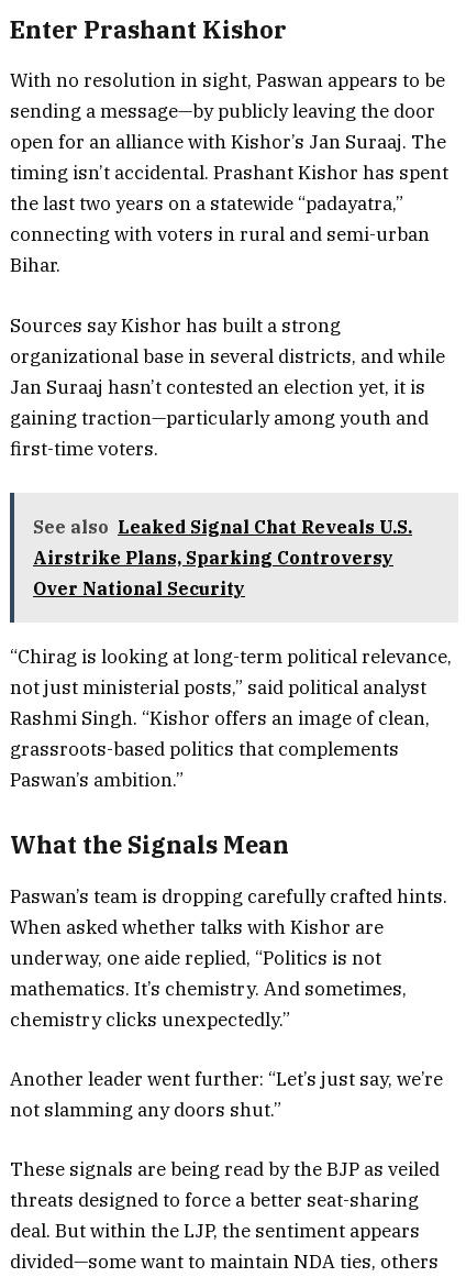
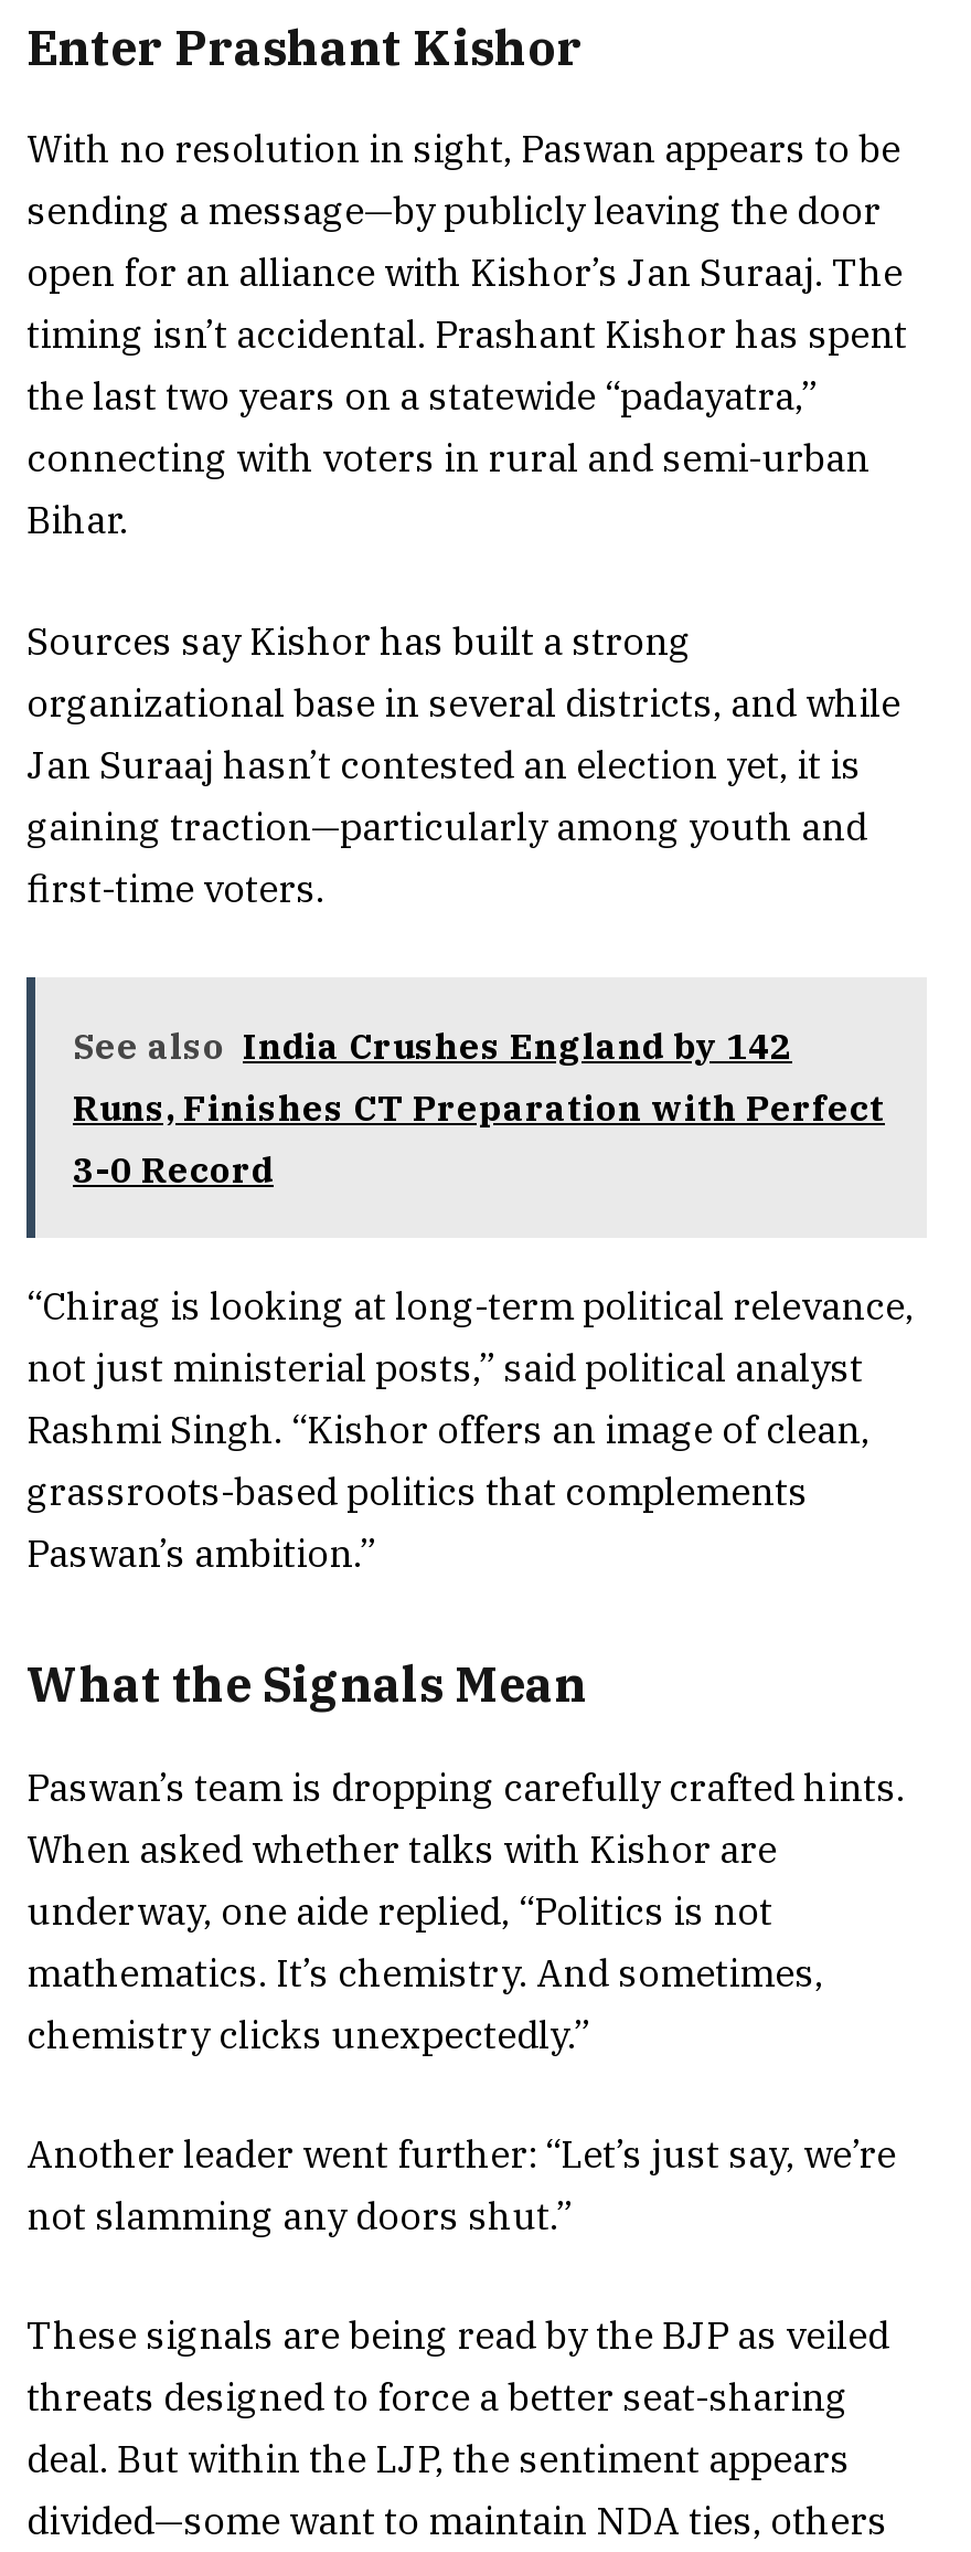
[33,516,412,599] See also Leaked Signal Chat Reveals U.S. | Airstrike Plans, Sparking Controversy | Over National Security -> [73,1023,885,1191] See also India Crushes England by 142 | Runs, Finishes CT Preparation with Perfect | 3-0 Record

